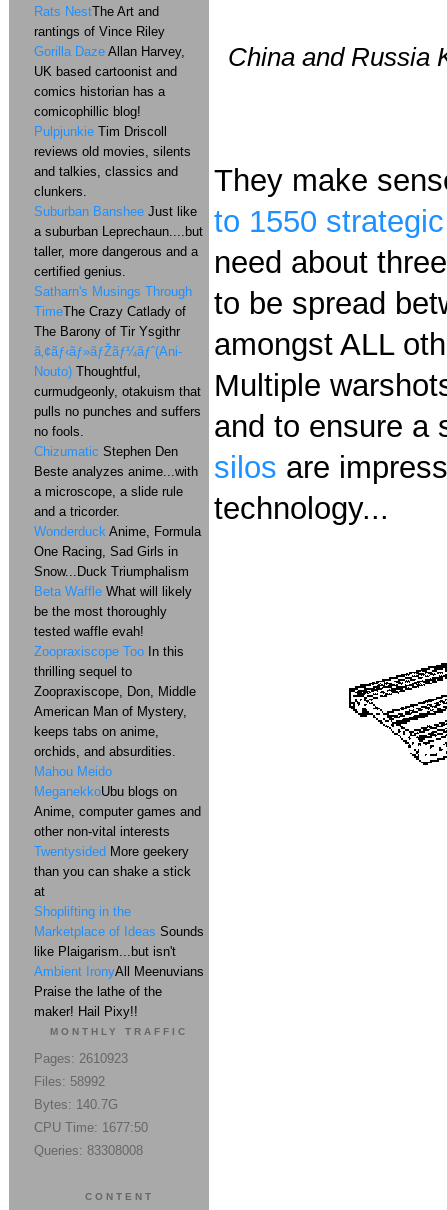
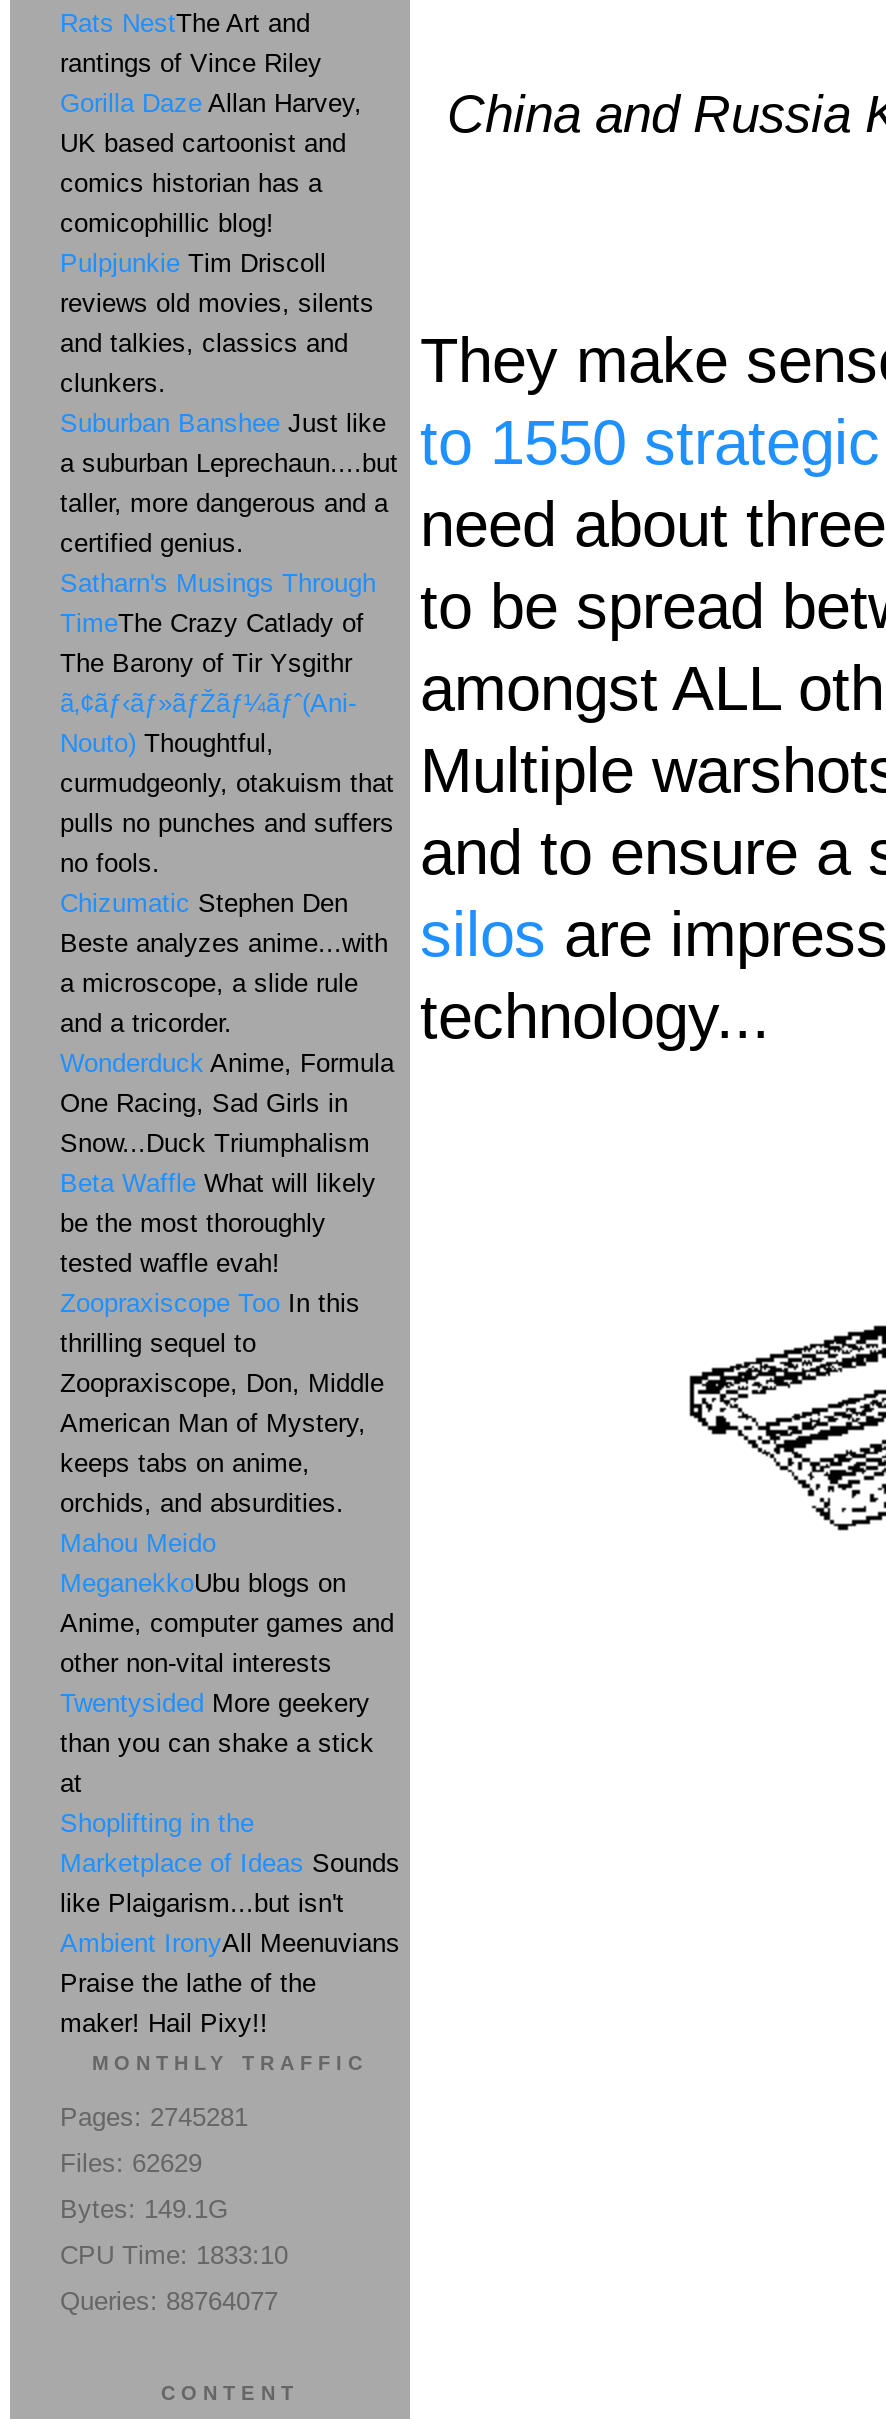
[34,1051,128,1066] Pages: 2610923 -> [60,2102,248,2132] Pages: 2745281
[34,1074,105,1089] Files: 58992 -> [60,2148,202,2178] Files: 62629
[34,1097,118,1112] Bytes: 140.7G -> [60,2194,228,2224] Bytes: 149.1G
[34,1120,148,1135] CPU Time: 1677:50 -> [60,2240,288,2270] CPU Time: 1833:10
[34,1143,143,1158] Queries: 83308008 -> [60,2286,278,2316] Queries: 88764077

